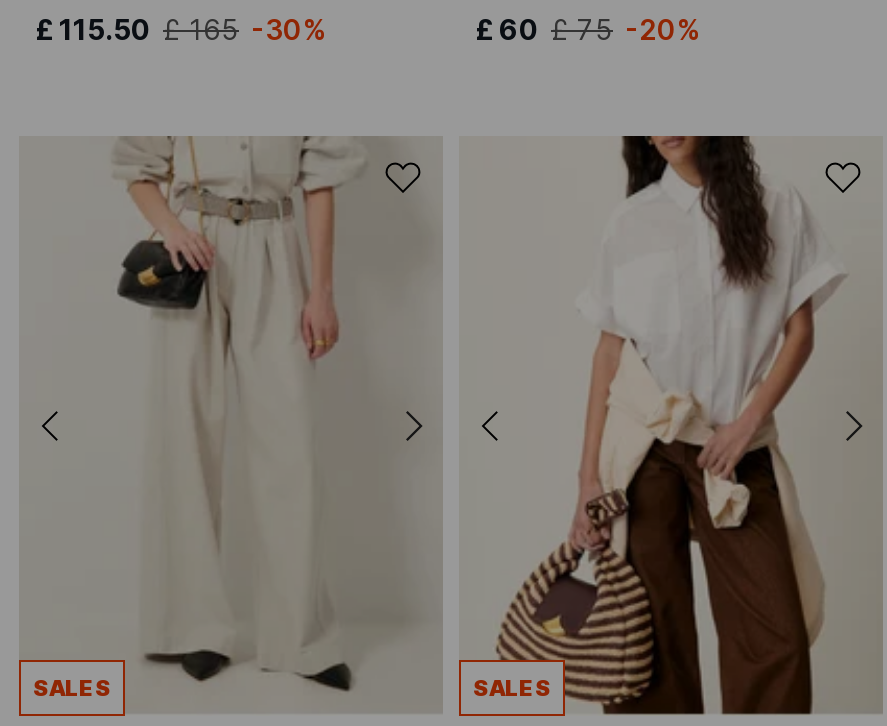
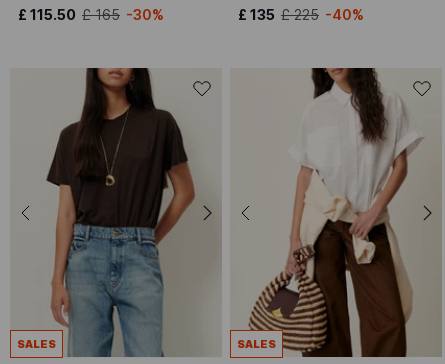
[475,11,701,45] £ 60 £ 75 -20% -> [238,5,364,22] £ 135 £ 225 -40%
[93,136,435,714] [image] -> [46,67,217,358] [image]

